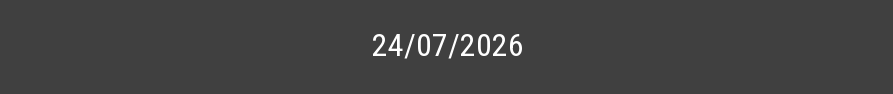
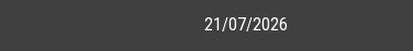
[372,26,524,64] 24/07/2026 -> [204,14,288,35] 21/07/2026

